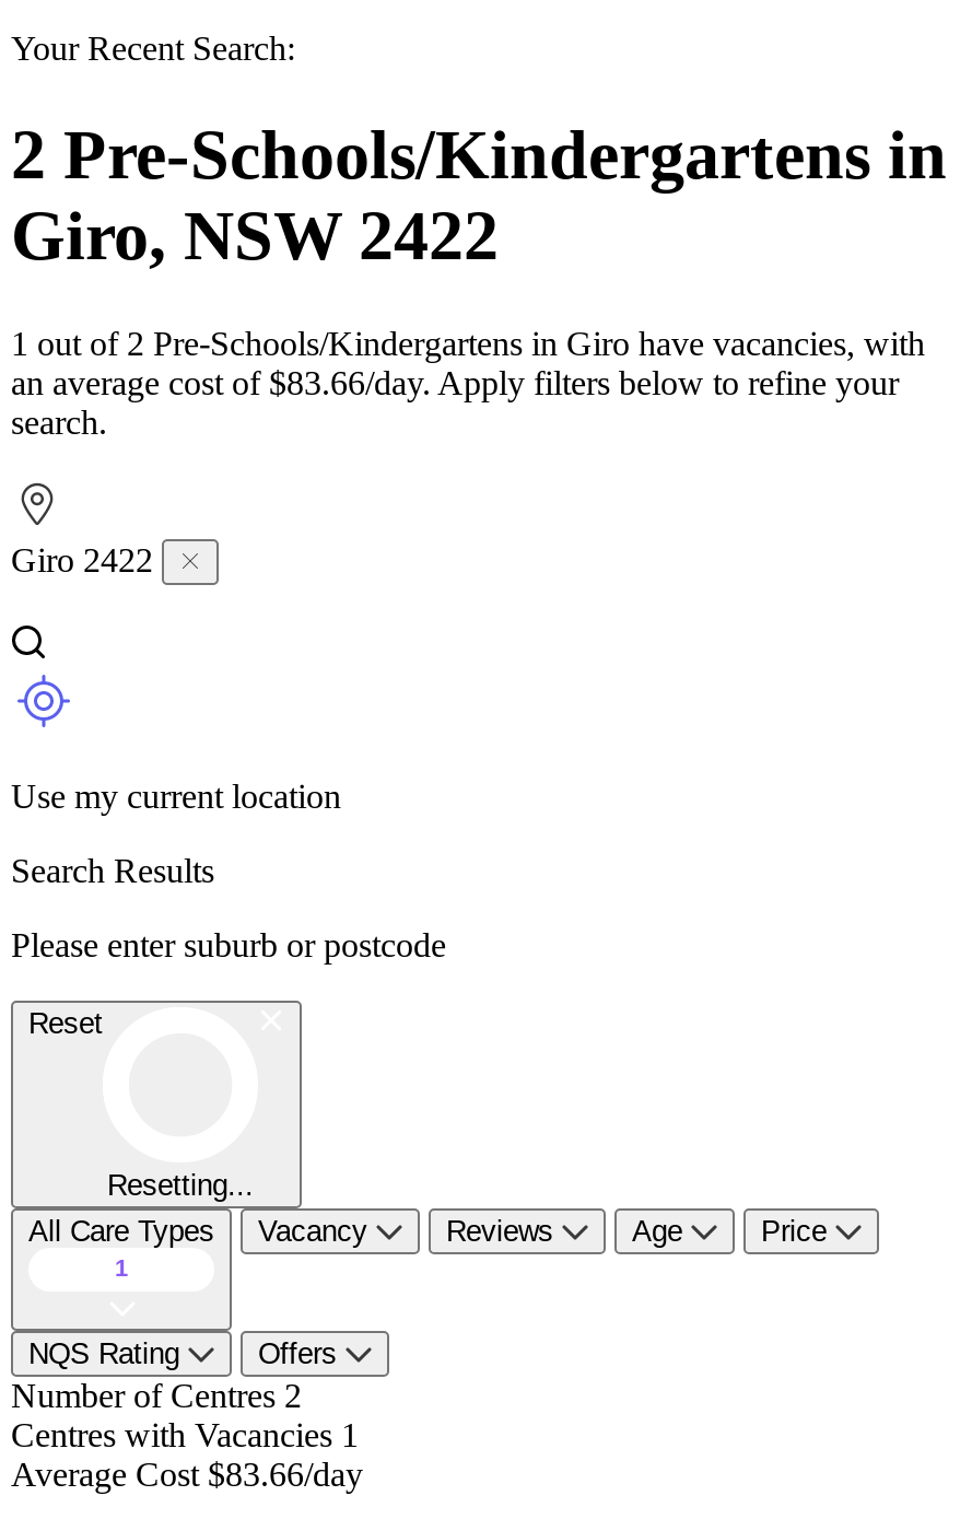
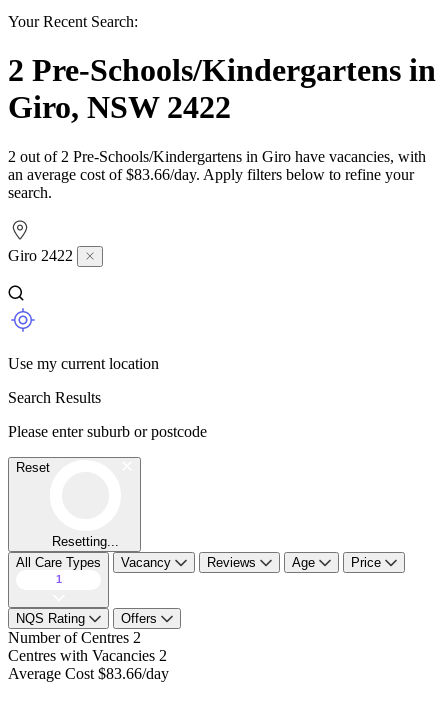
[11,325,925,362] 1 out of 2 Pre-Schools/Kindergartens in Giro have vacancies, with -> [8,148,426,165] 2 out of 2 Pre-Schools/Kindergartens in Giro have vacancies, with
[11,1416,359,1453] Centres with Vacancies 1 -> [8,647,167,664] Centres with Vacancies 2

